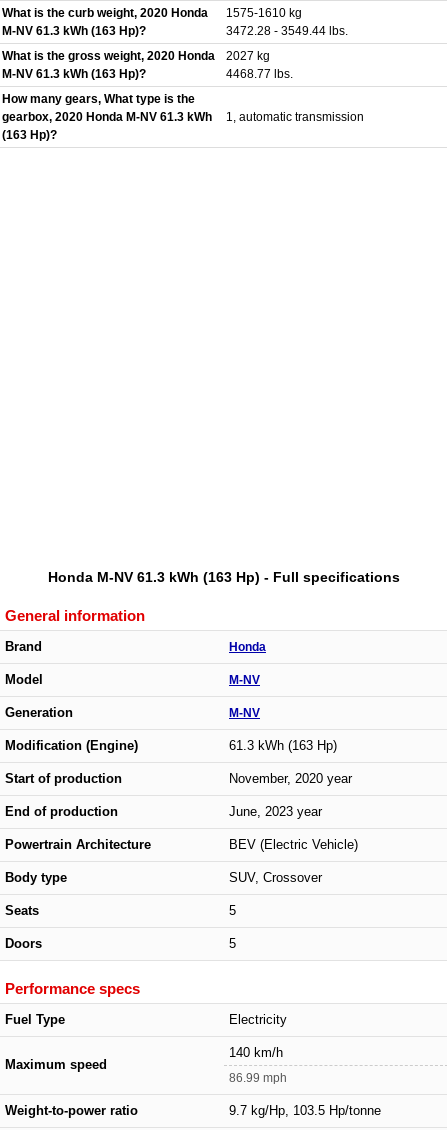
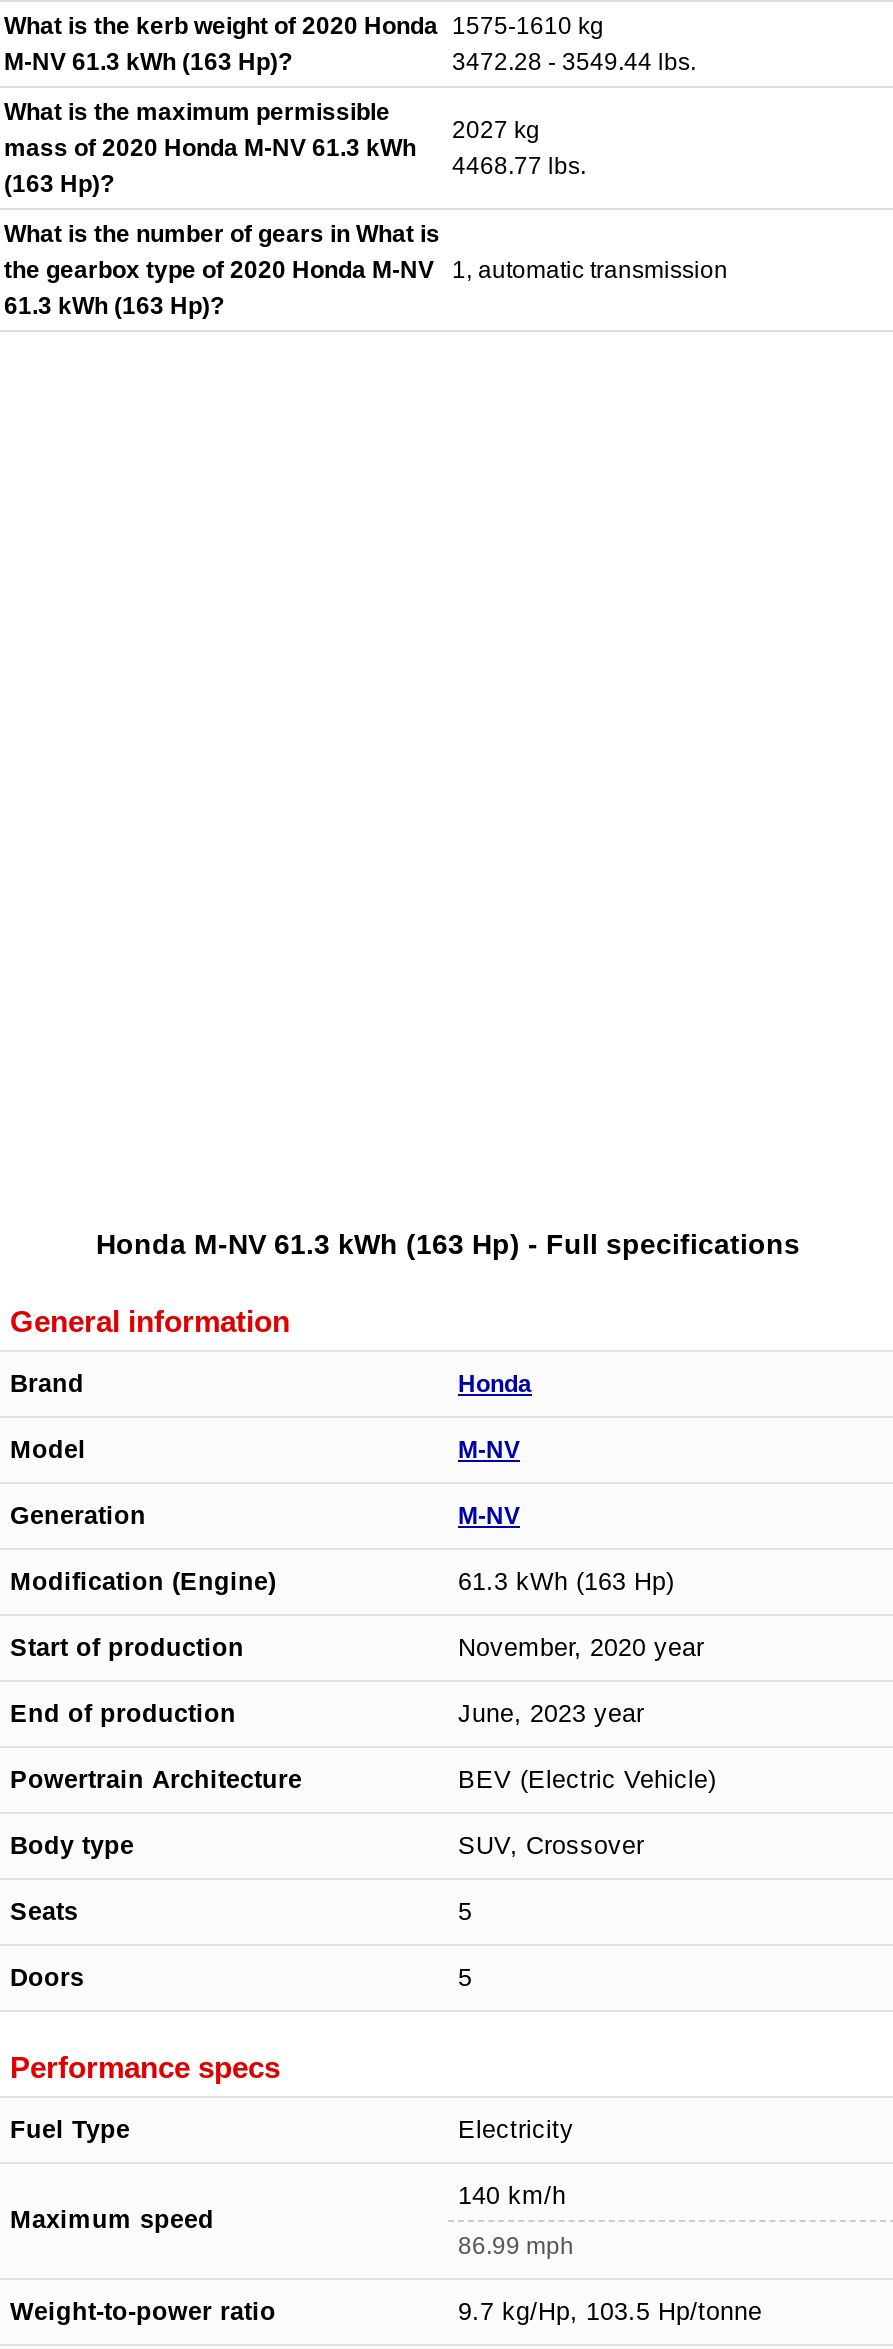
[2,5,208,19] What is the curb weight, 2020 Honda -> [4,11,438,39] What is the kerb weight of 2020 Honda
[2,48,215,80] What is the gross weight, 2020 Honda | M-NV 61.3 kWh (163 Hp)? -> [4,97,416,197] What is the maximum permissible | mass of 2020 Honda M-NV 61.3 kWh | (163 Hp)?
[2,91,212,141] How many gears, What type is the | gearbox, 2020 Honda M-NV 61.3 kWh | (163 Hp)? -> [4,219,440,319] What is the number of gears in What is | the gearbox type of 2020 Honda M-NV | 61.3 kWh (163 Hp)?

